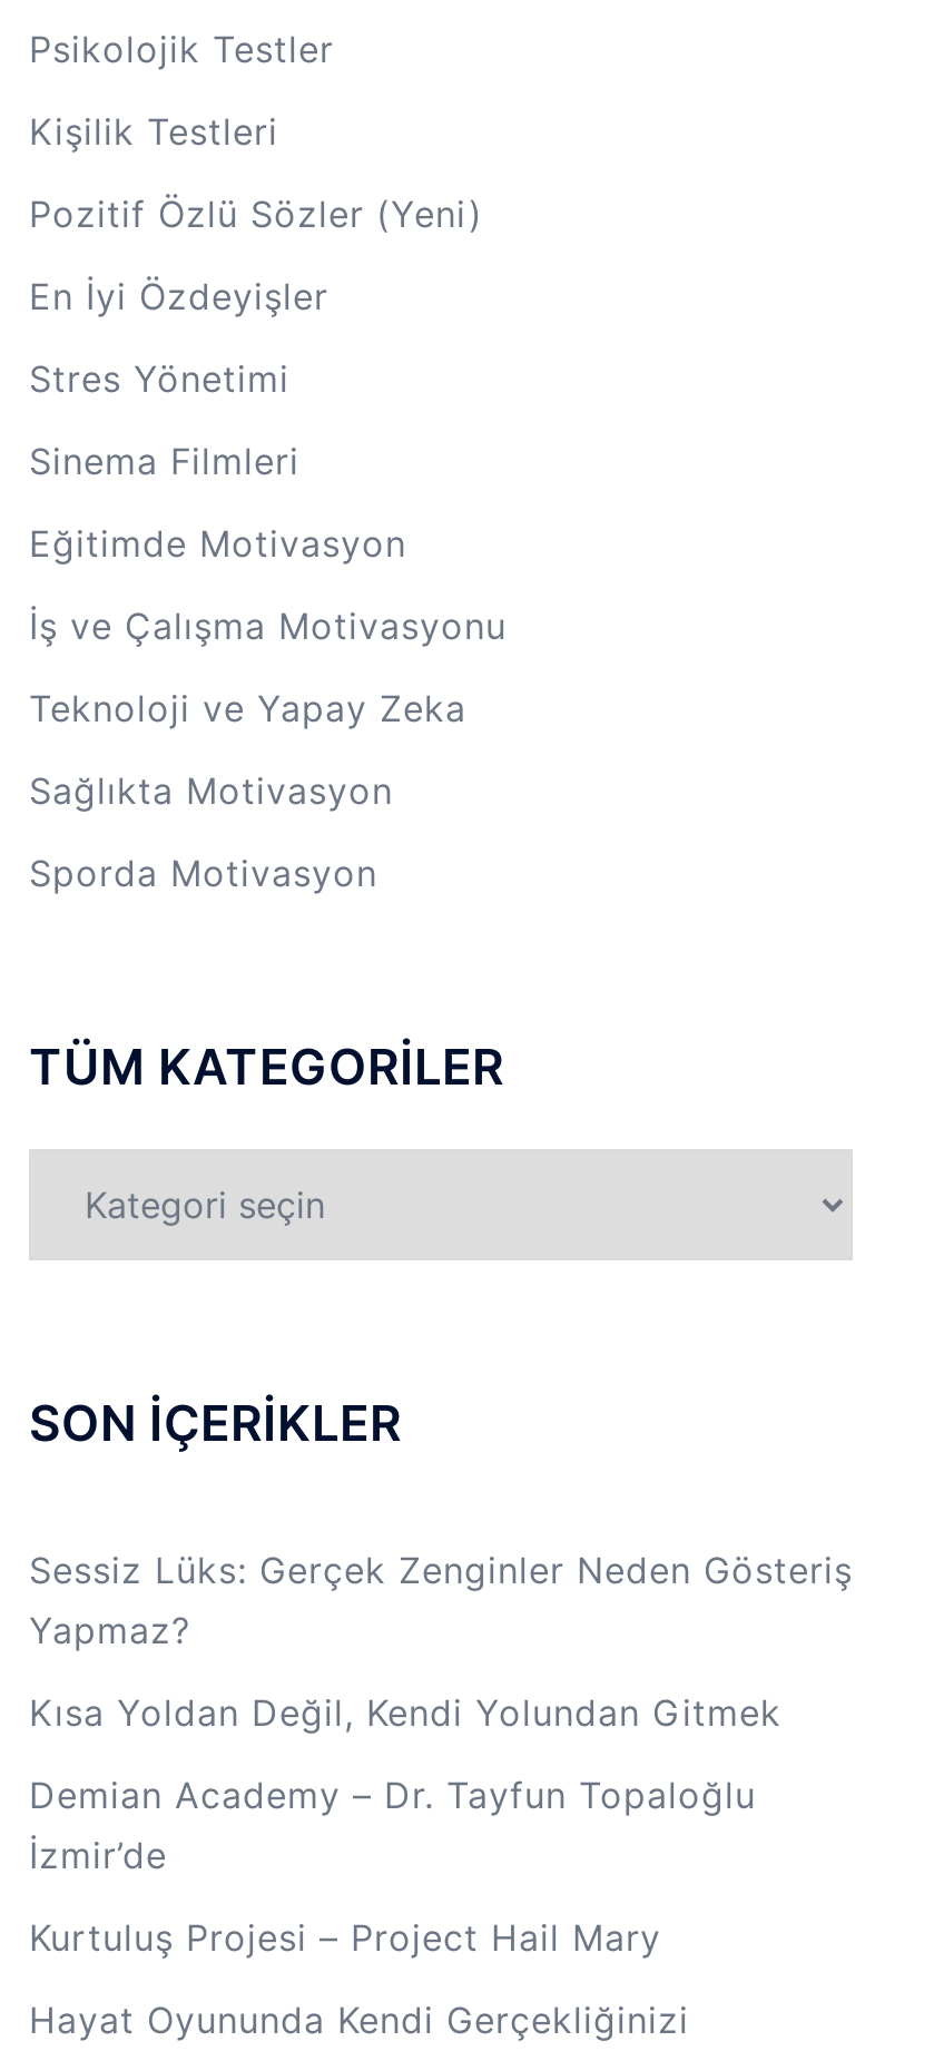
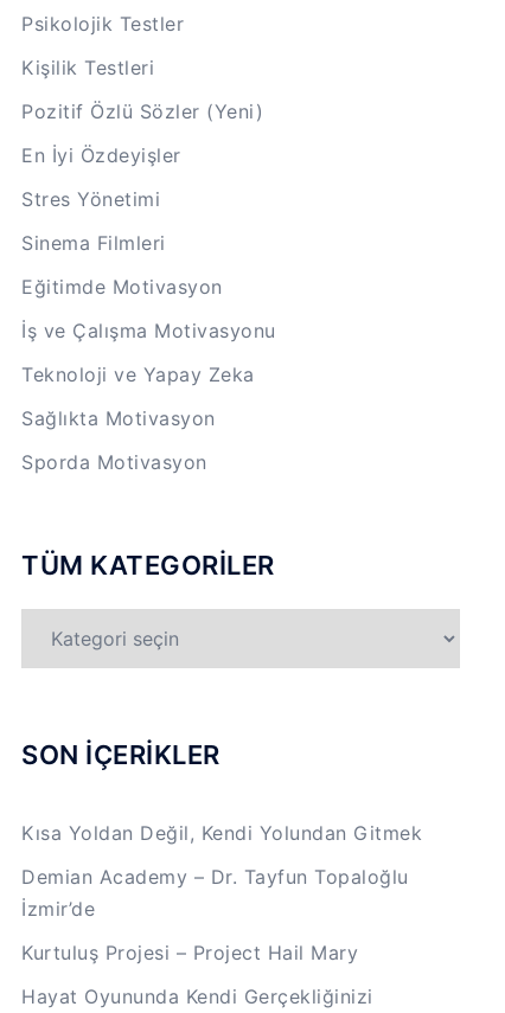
[29,1548,853,1652] Sessiz Lüks: Gerçek Zenginler Neden Gösteriş | Yapmaz? -> none

